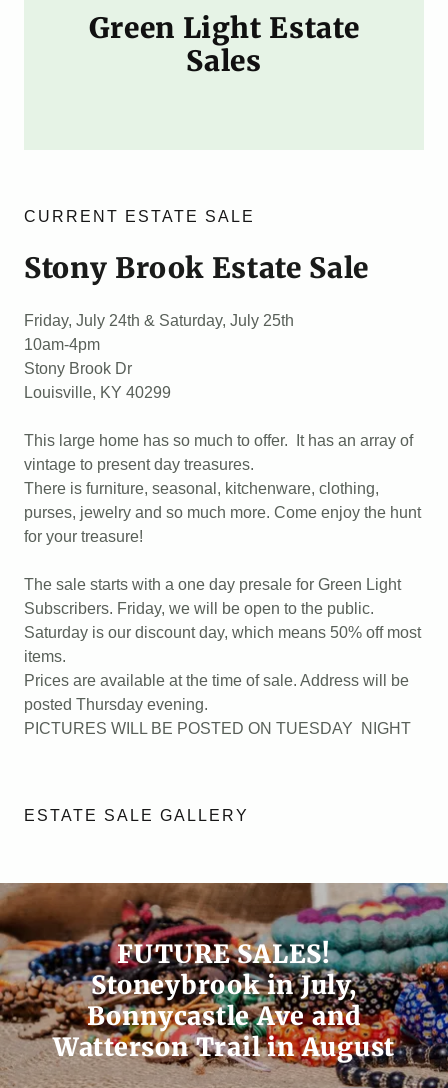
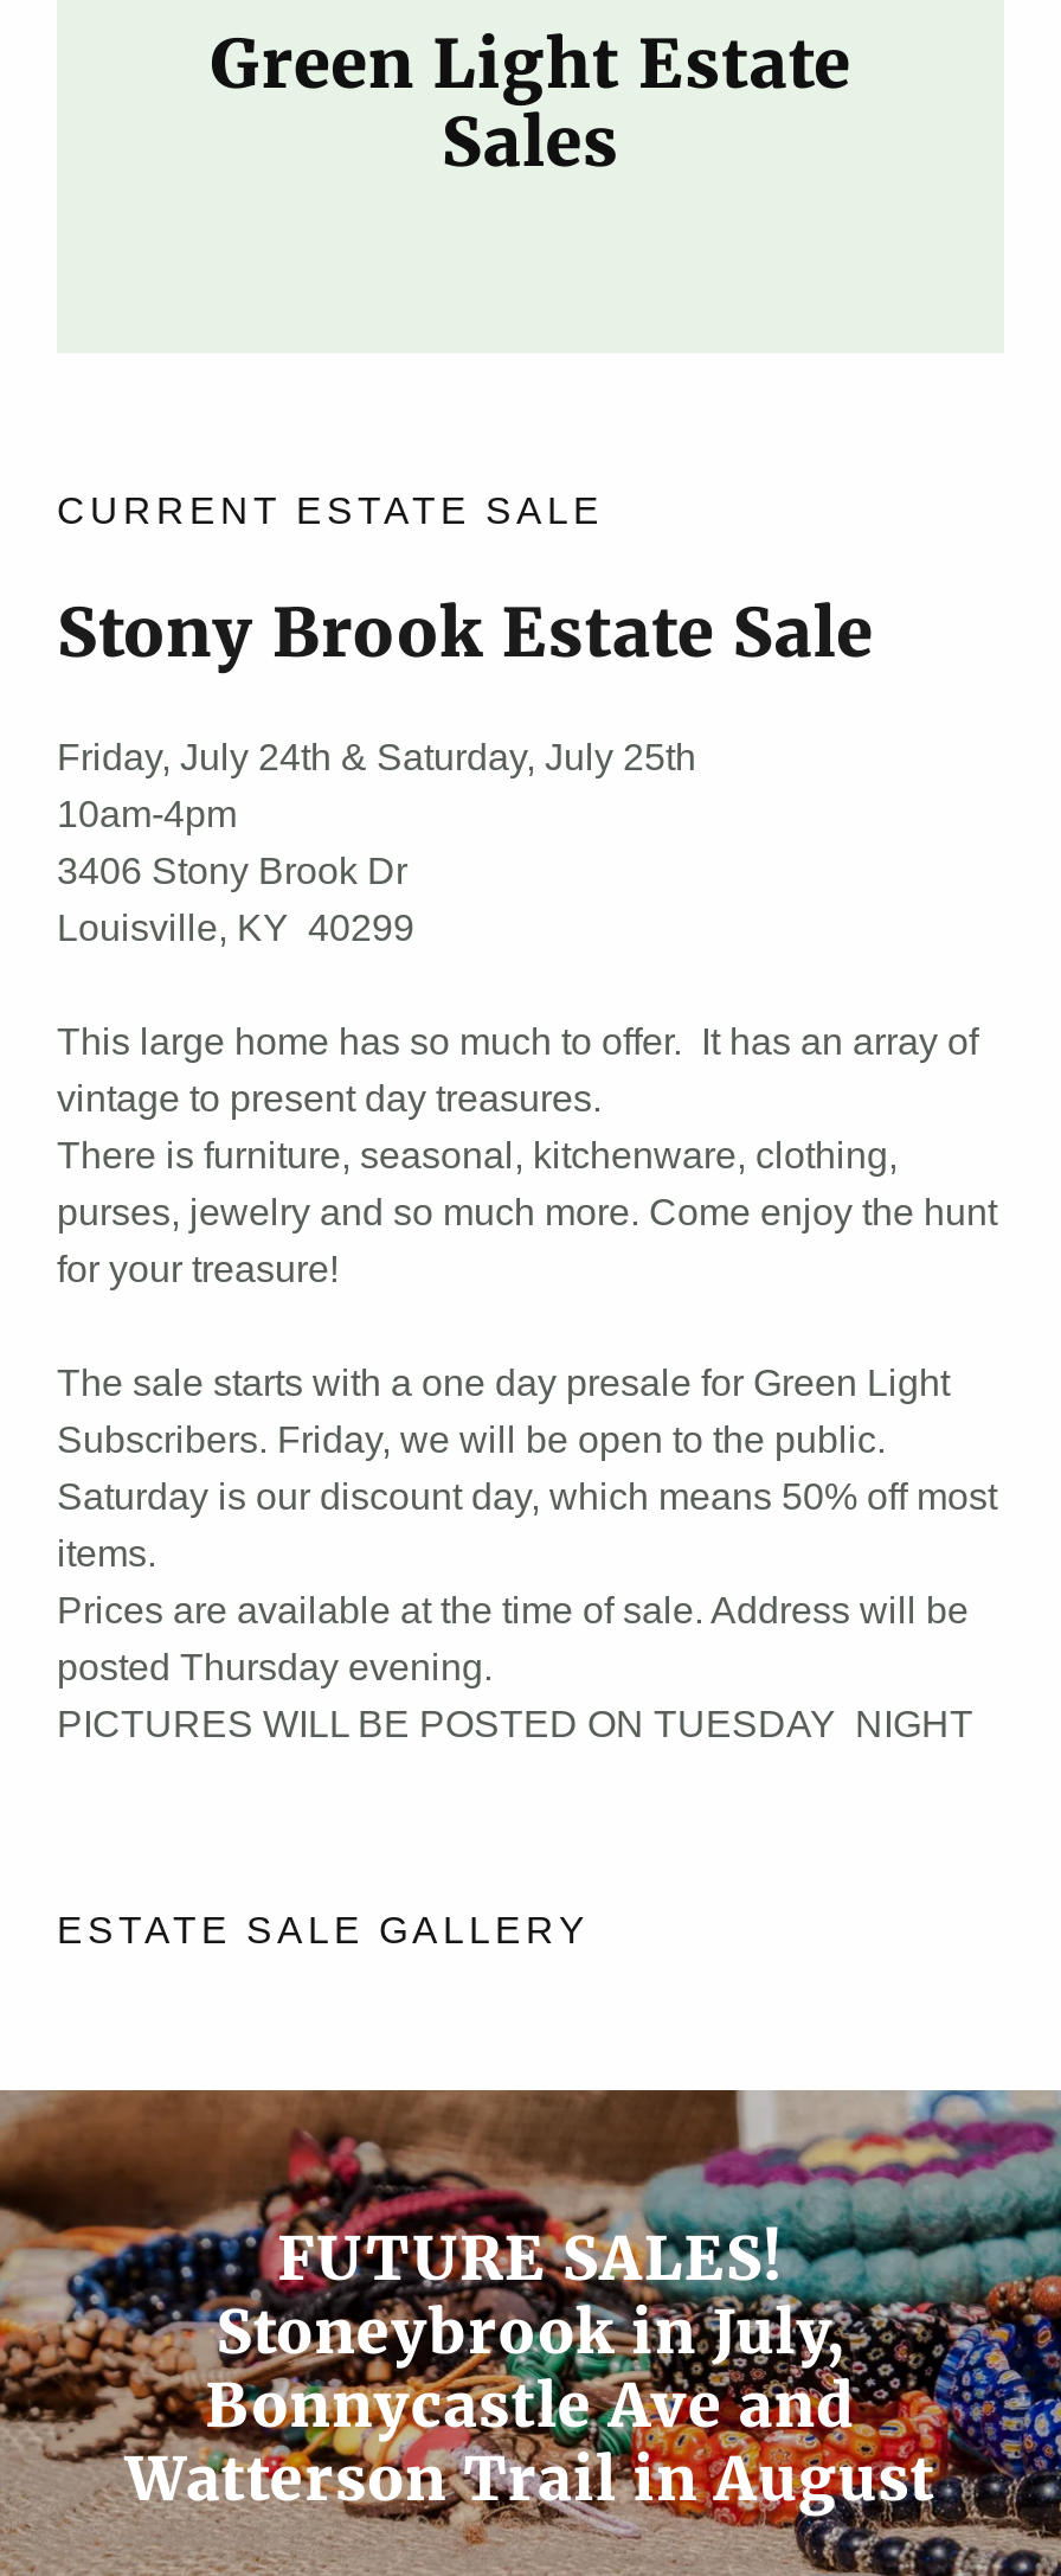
[24,360,132,377] Stony Brook Dr -> [57,851,407,891] 3406 Stony Brook Dr

